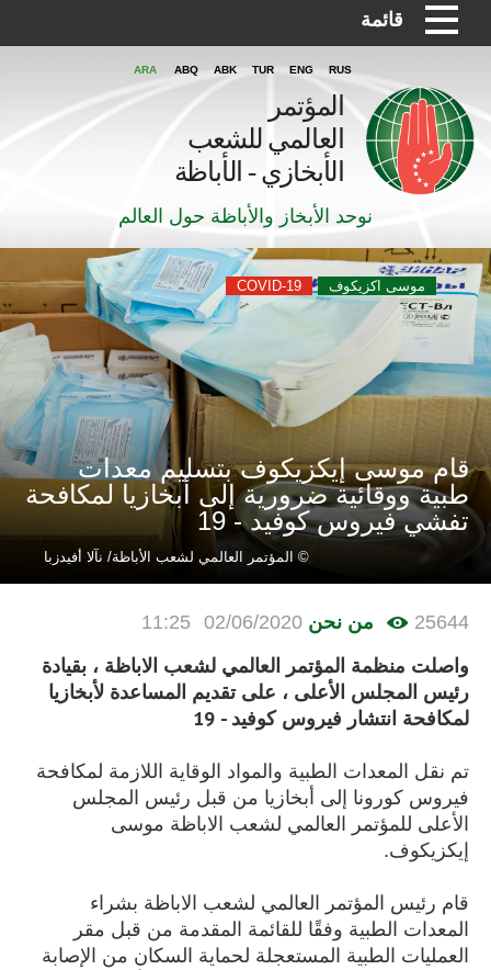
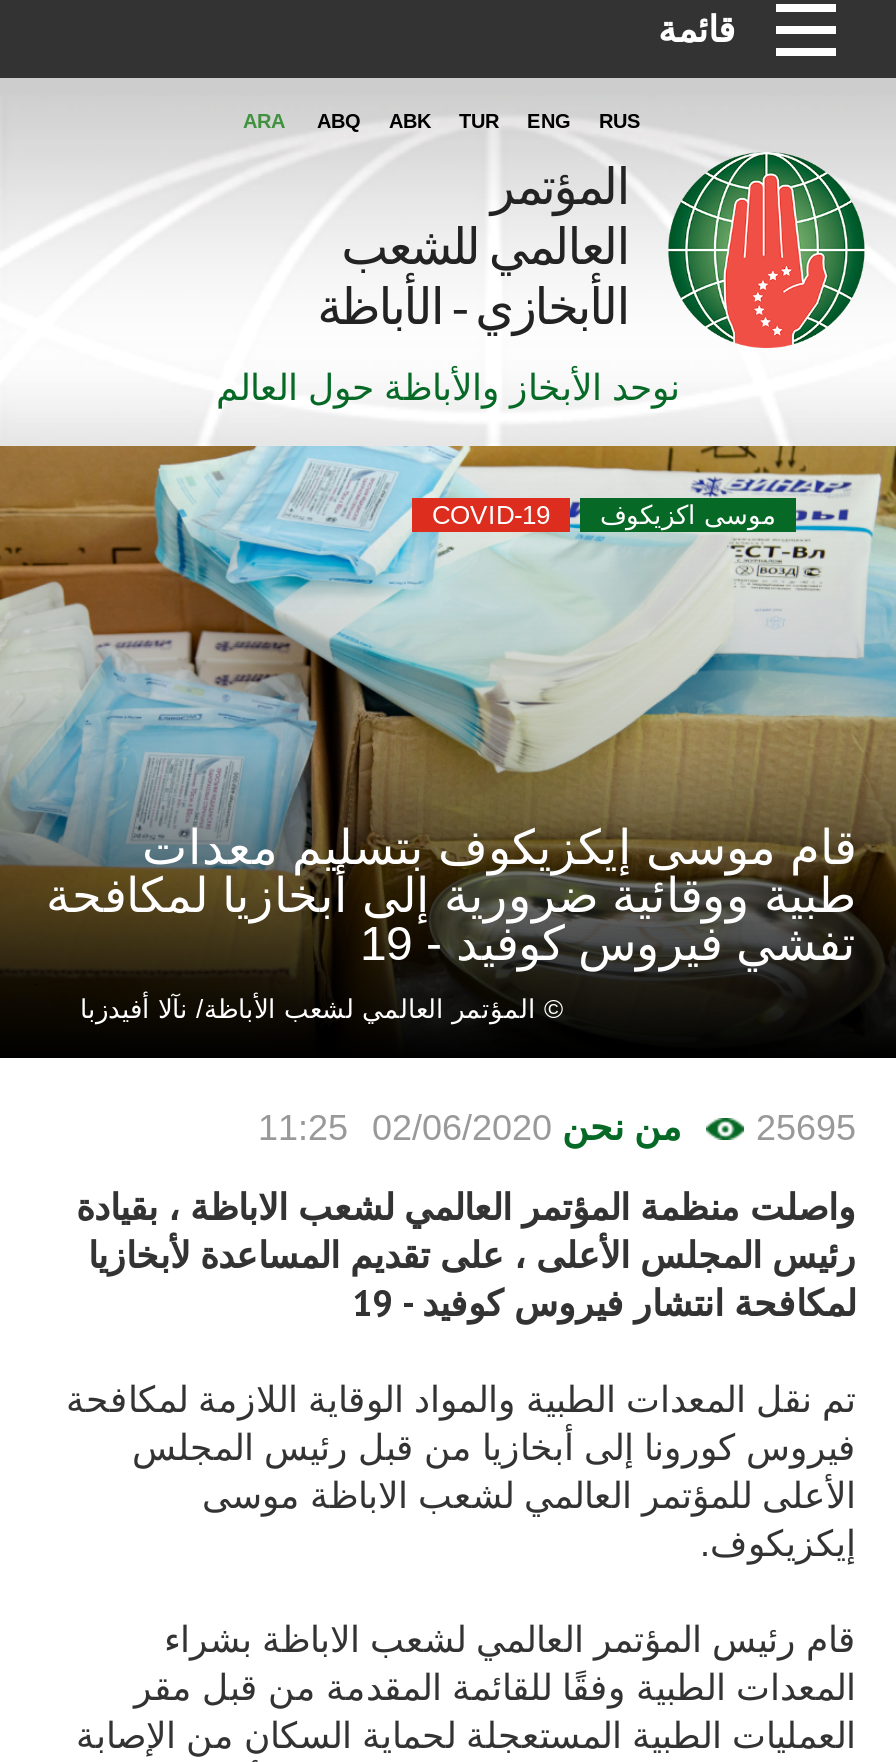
[141,611,469,633] 25644 من نحن 02/06/2020 11:25 -> [258,1108,856,1148] 25695 من نحن 02/06/2020 11:25

